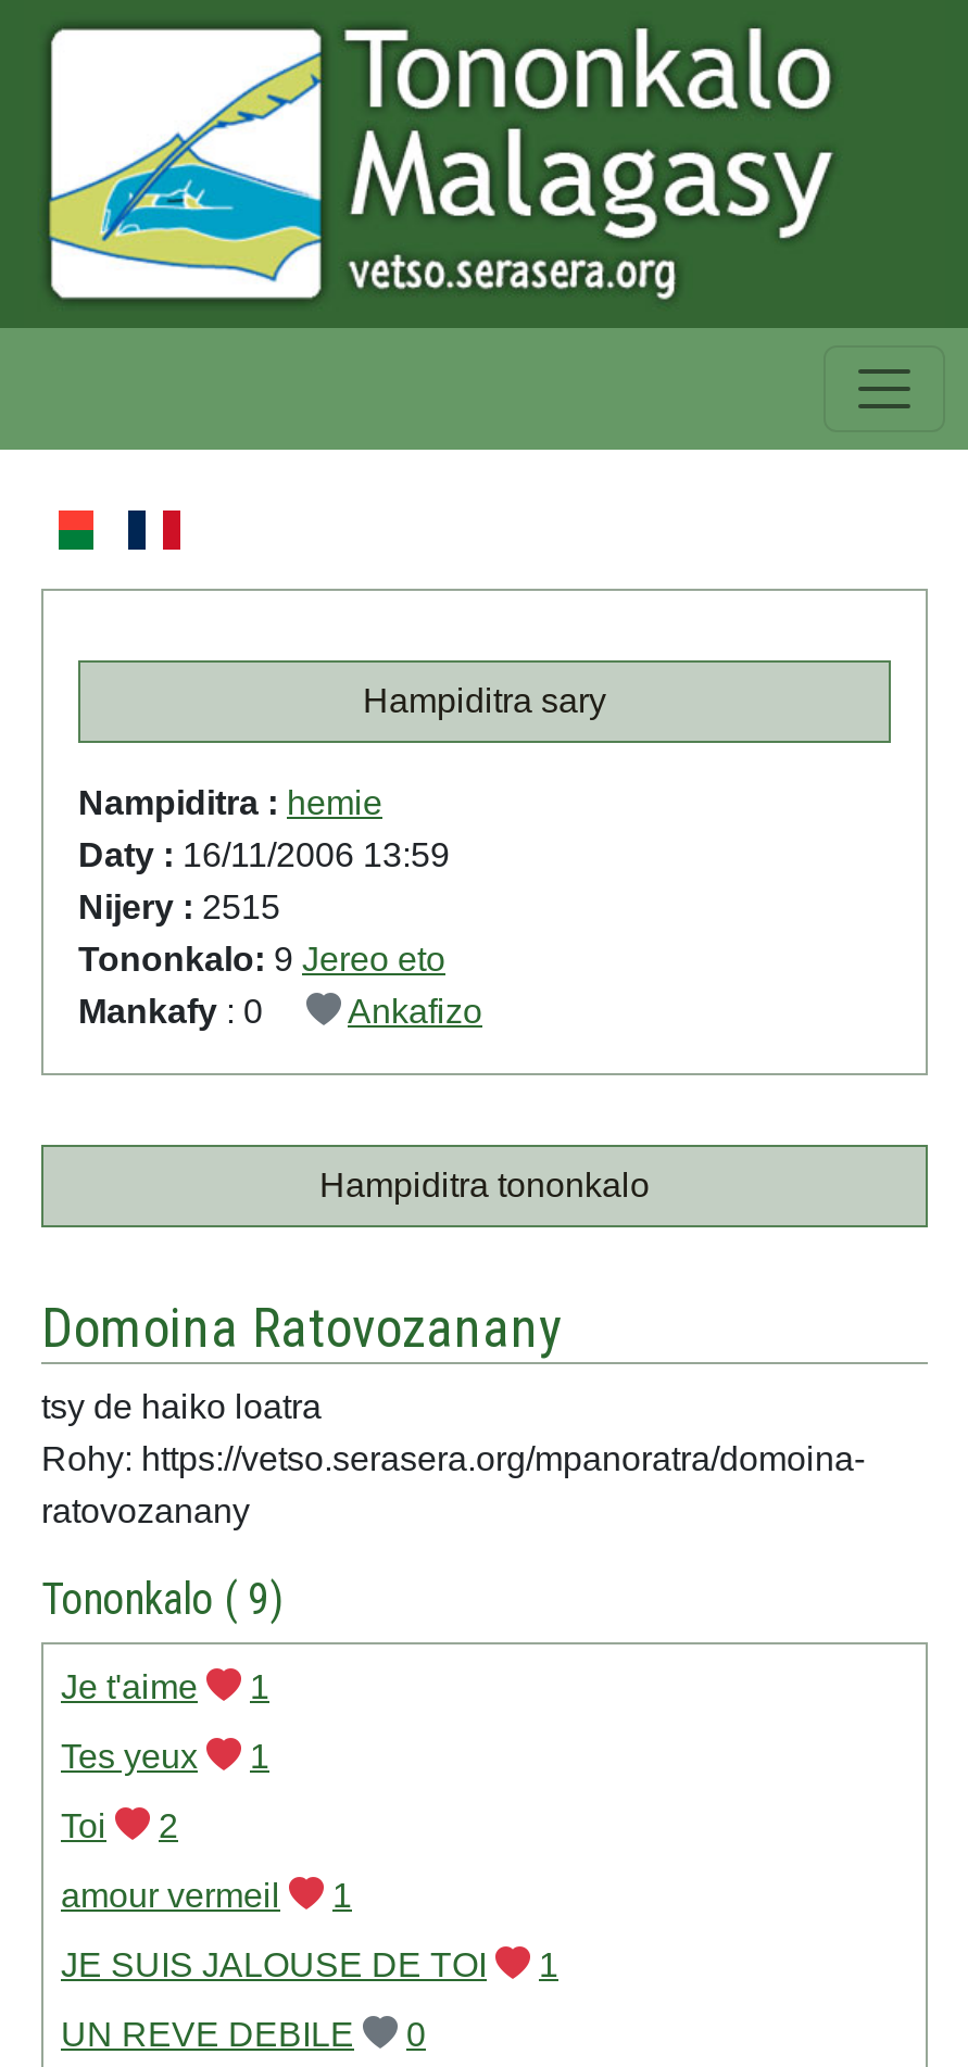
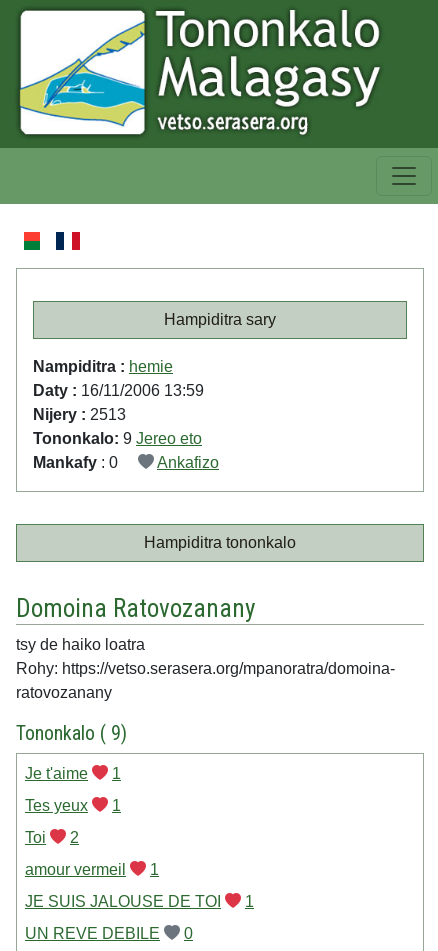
[78,889,280,926] Nijery : 2515 -> [33,406,126,423] Nijery : 2513

